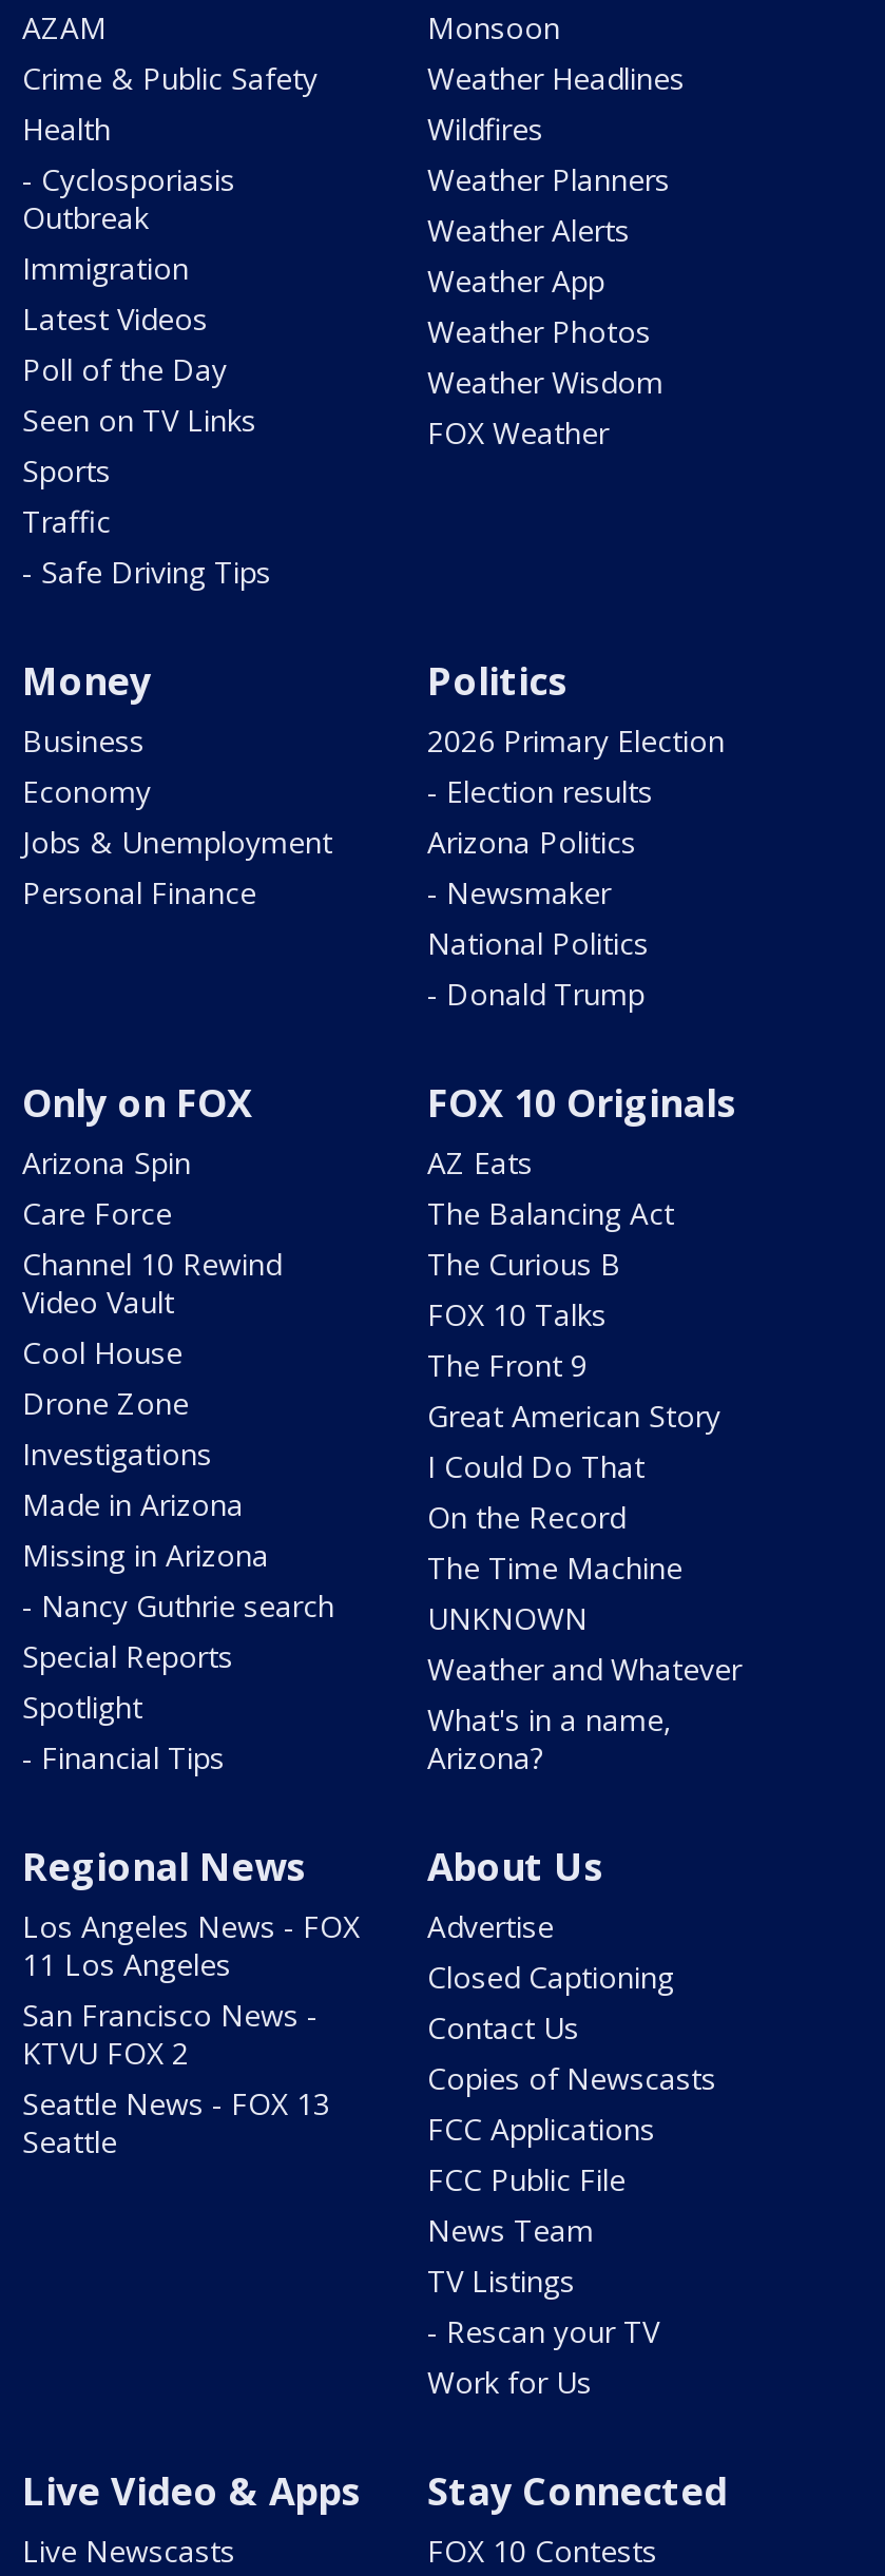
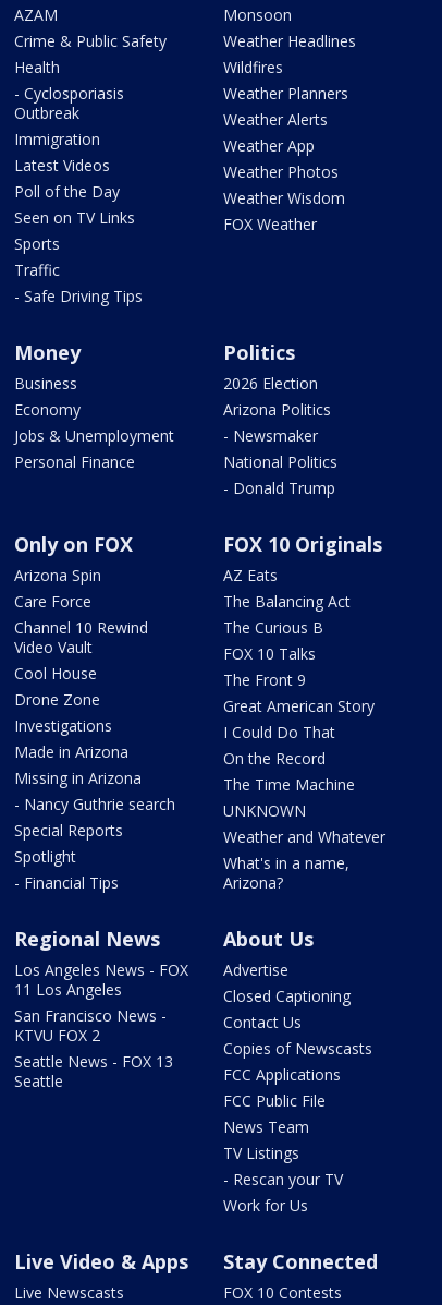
[427,721,725,811] 2026 Primary Election | - Election results -> [223,372,318,393] 2026 Election

